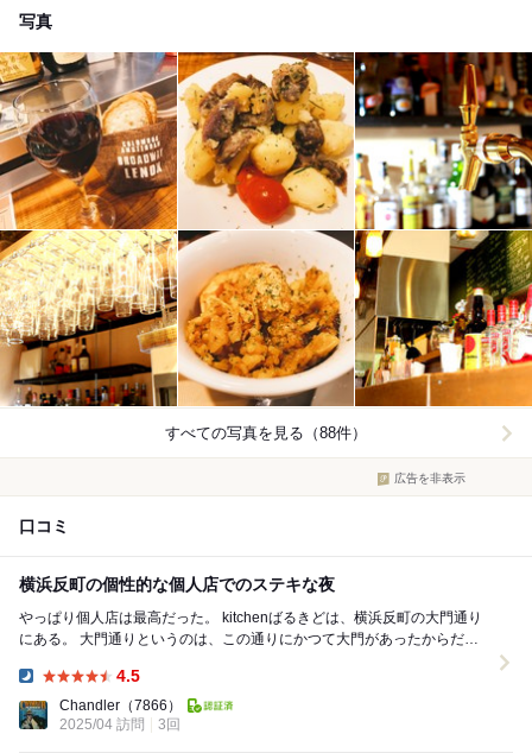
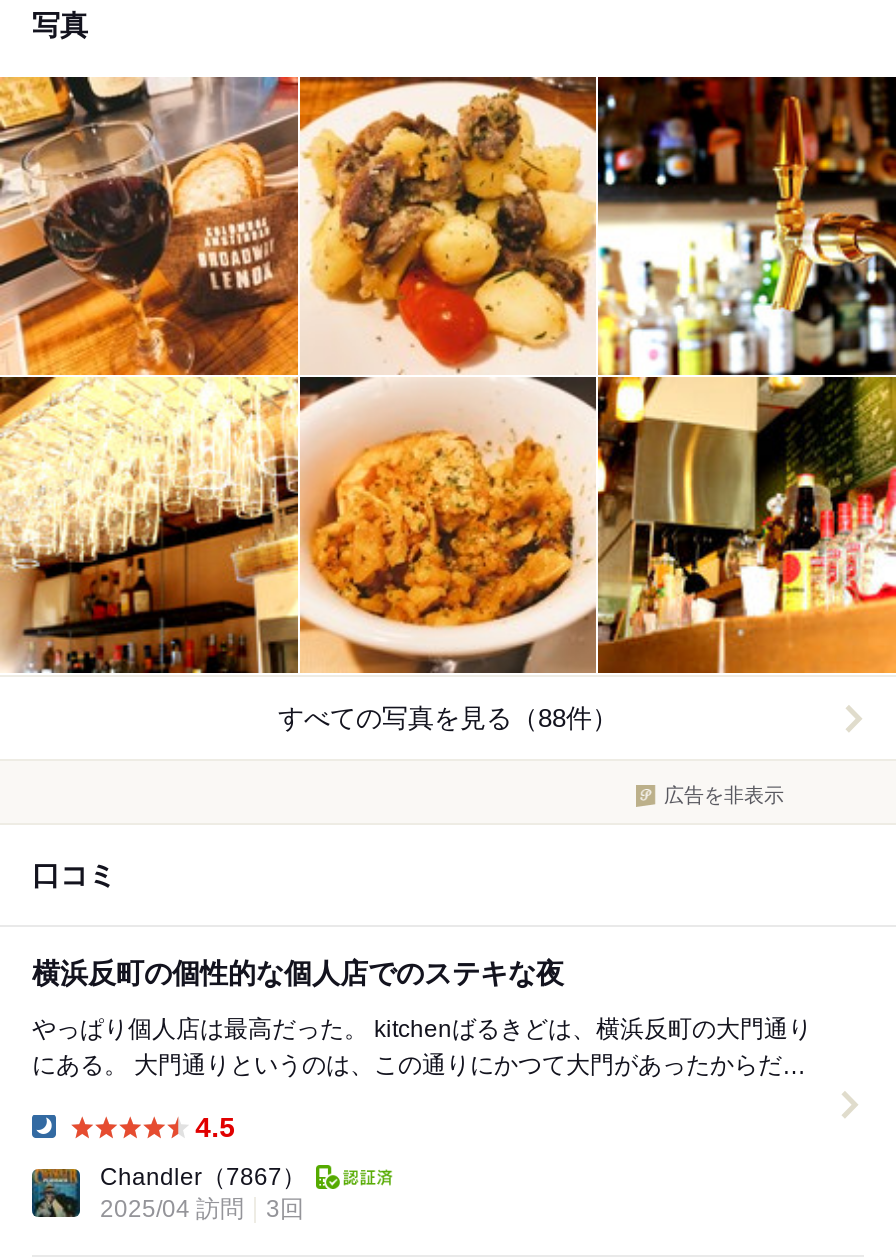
[59,698,182,714] Chandler（7866） -> [100,1164,306,1192] Chandler（7867）

